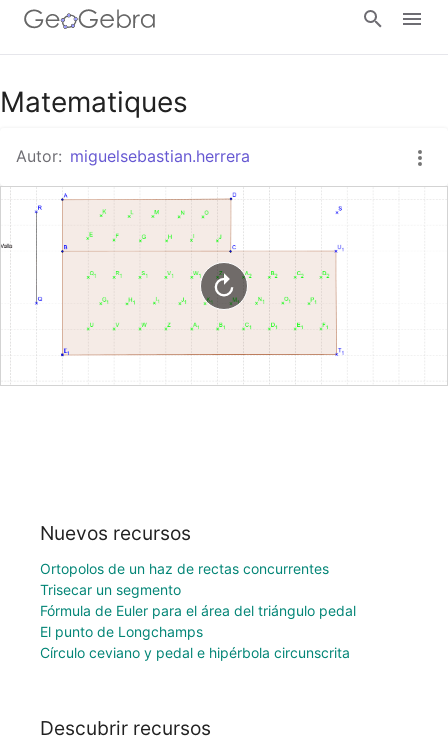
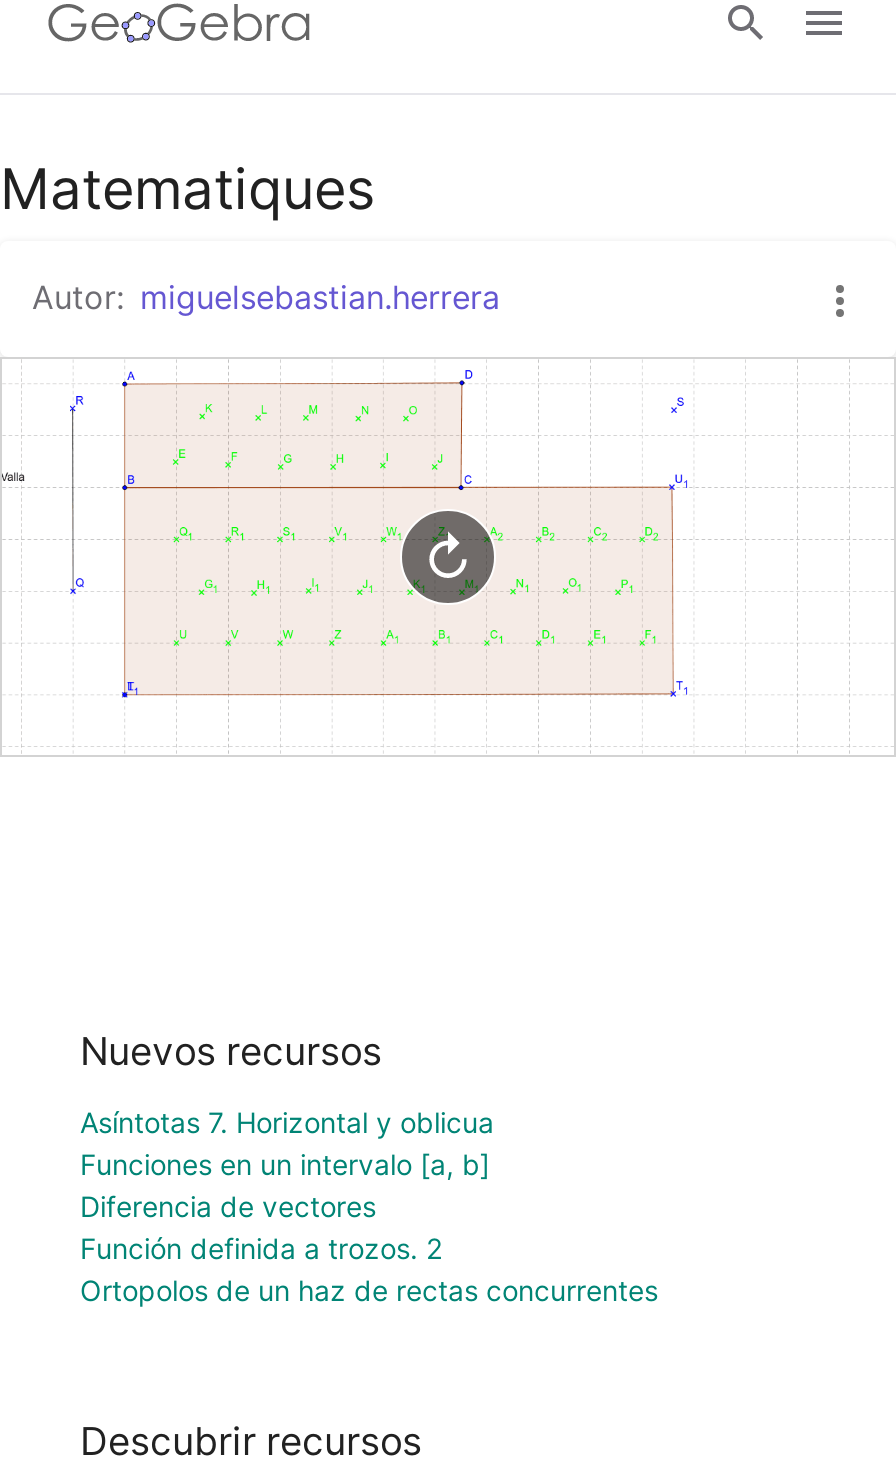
none -> [80,1105,494,1265] Asíntotas 7. Horizontal y oblicua | Funciones en un intervalo [a, b] | Diferencia de vectores | Función definida a trozos. 2
moved [40,560,329,577] -> [80,1273,658,1307]: Ortopolos de un haz de rectas concurrentes
[40,581,356,661] Trisecar un segmento | Fórmula de Euler para el área del triángulo pedal | El punto de Longchamps | Círculo ceviano y pedal e hipérbola circunscrita -> none

